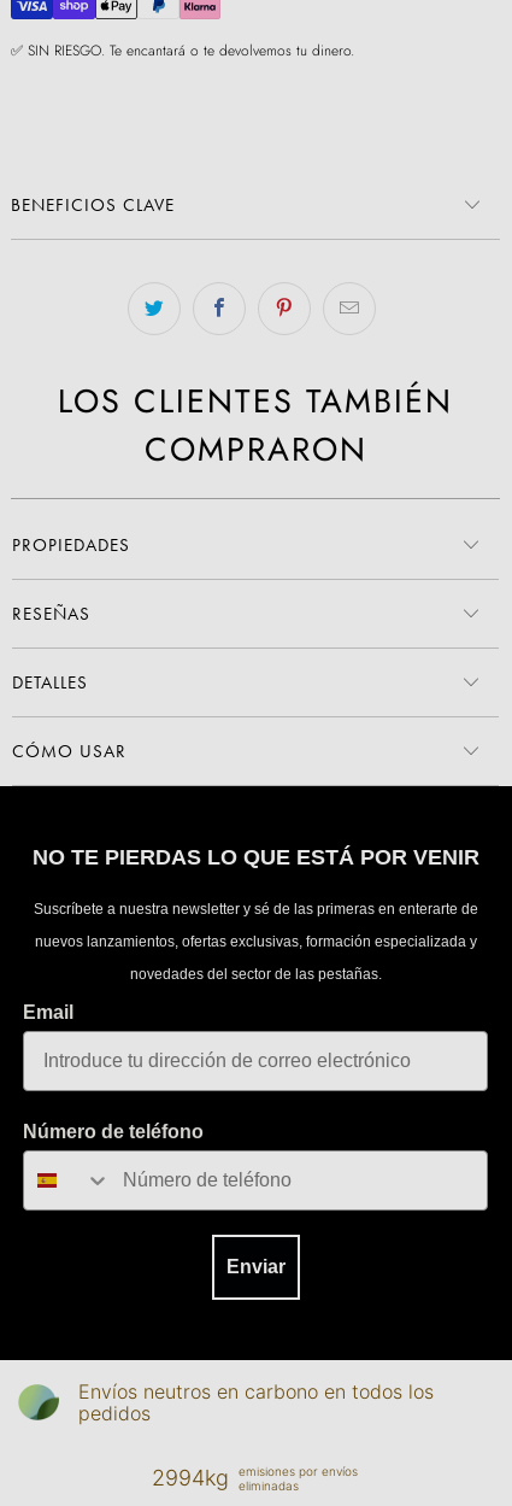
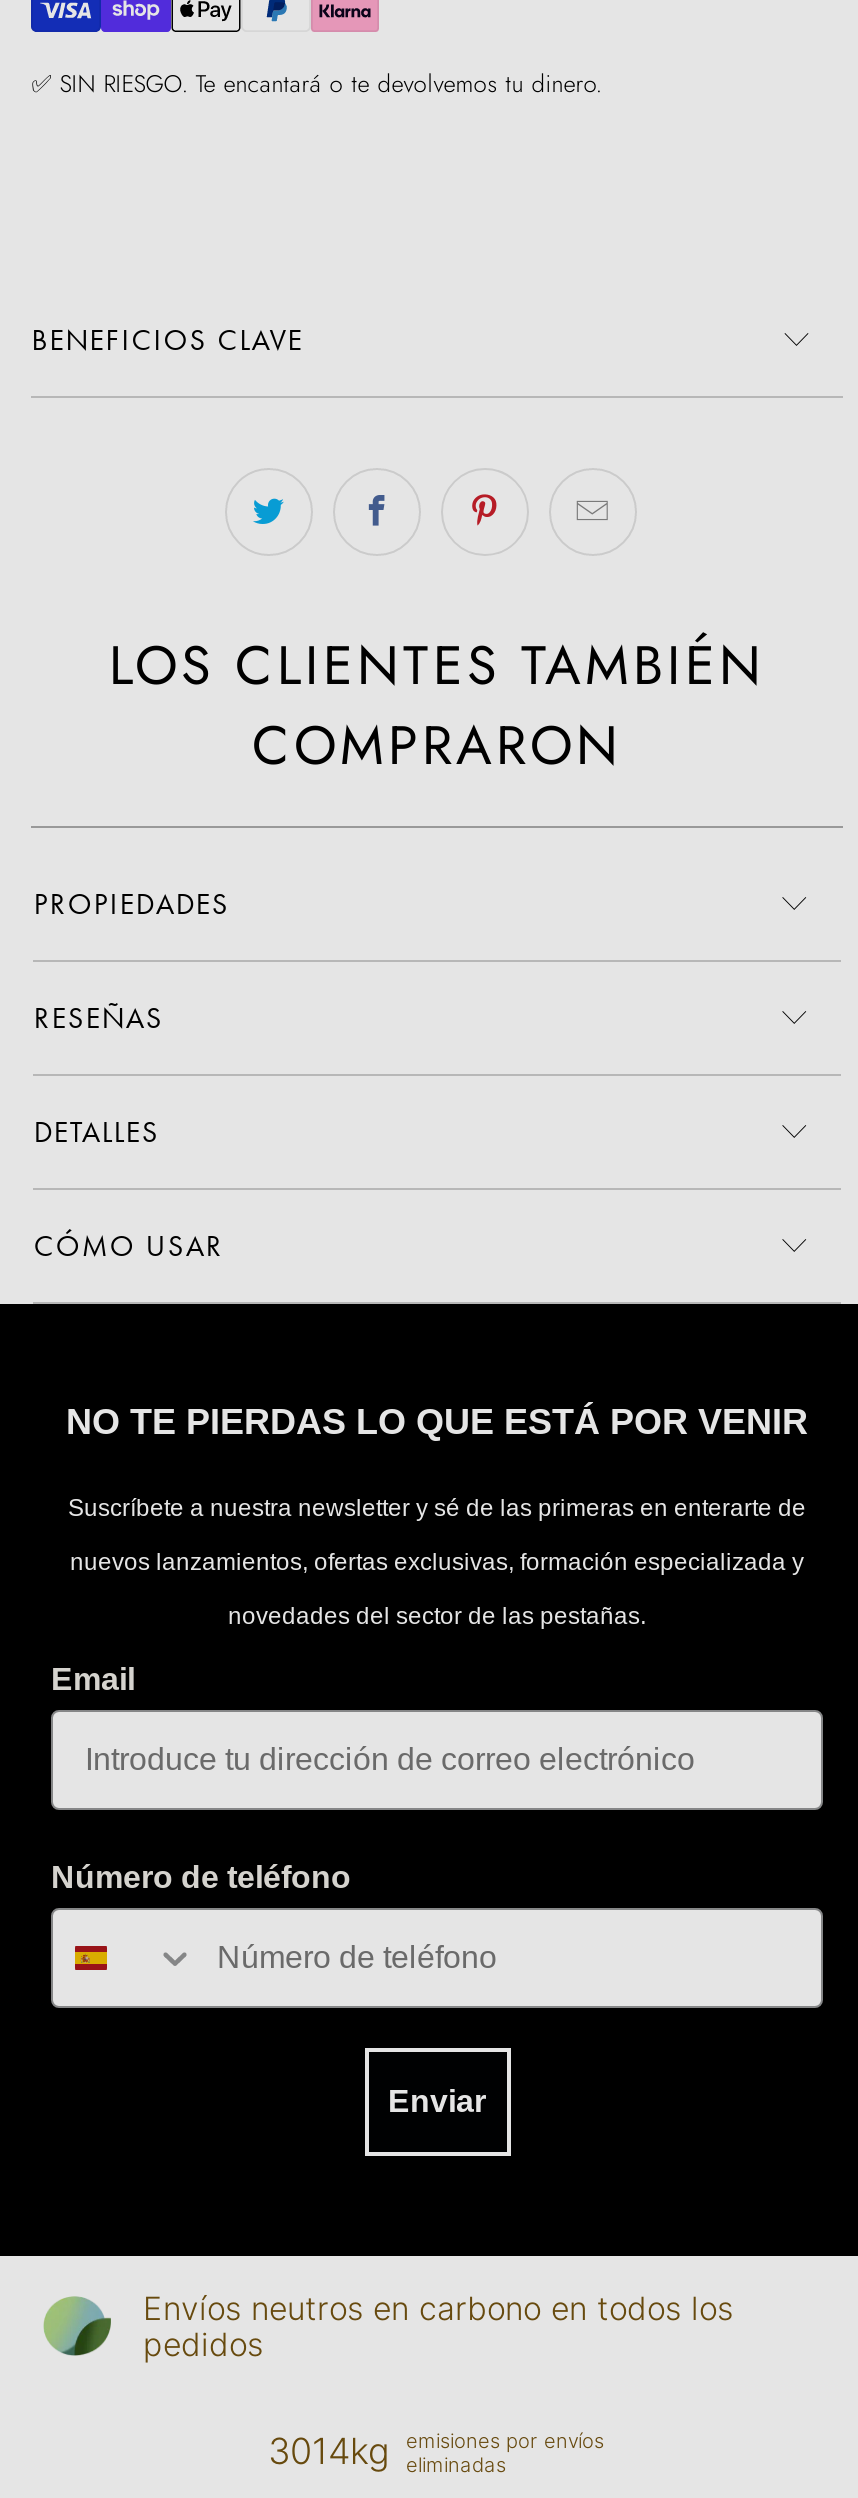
[152,1464,358,1493] 2994kg emisiones por envíos eliminadas -> [268,2429,604,2477] 3014kg emisiones por envíos eliminadas

